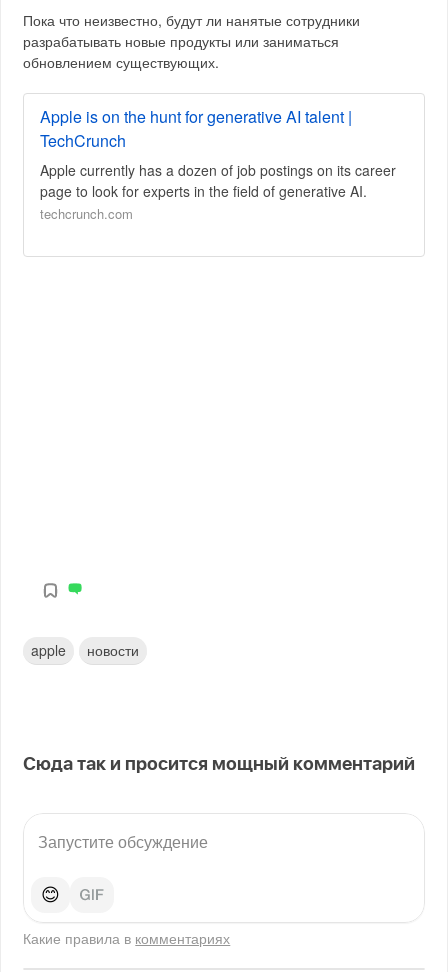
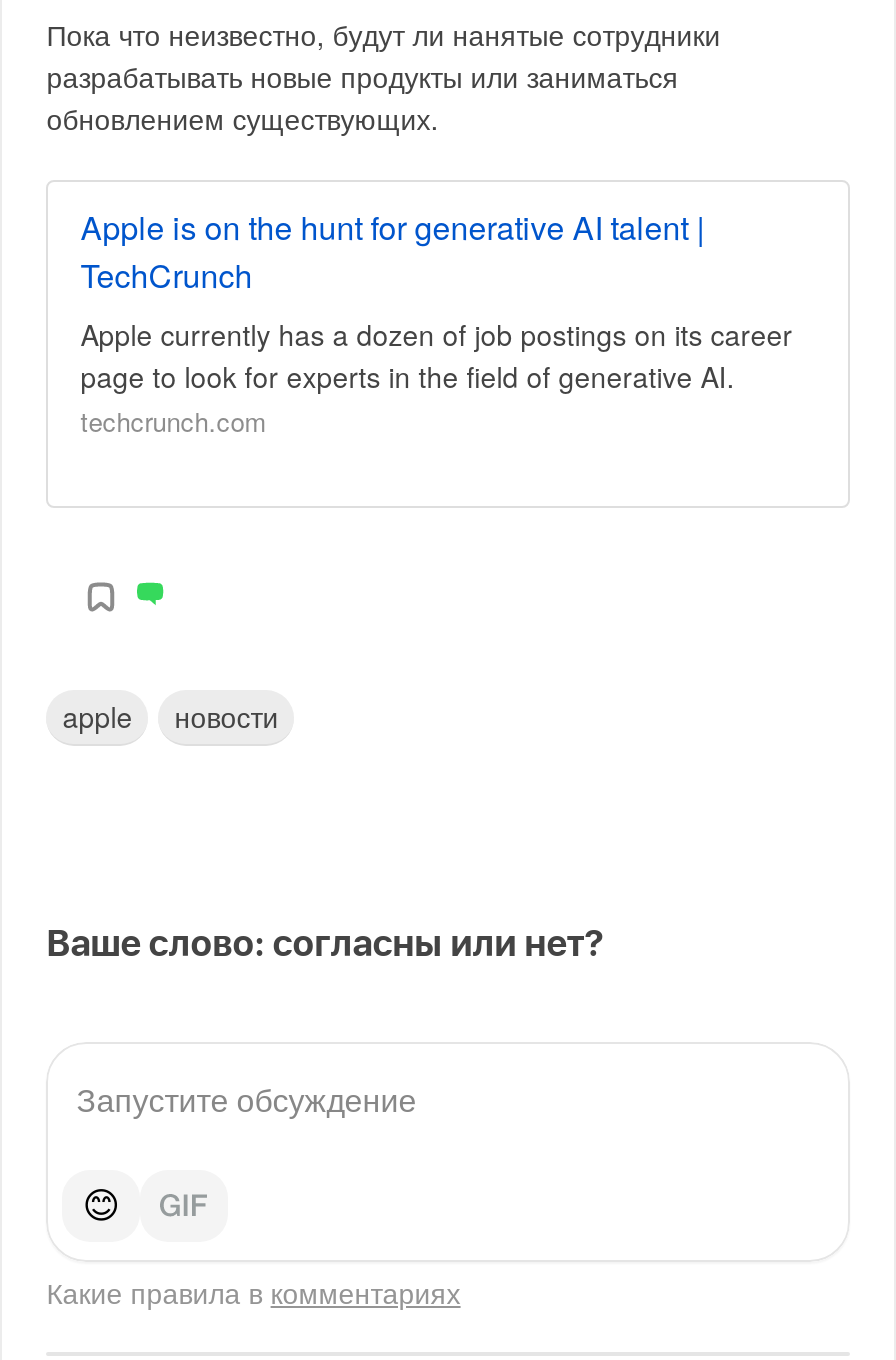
[23,755,415,773] Сюда так и просится мощный комментарий -> [47,927,605,963] Ваше слово: согласны или нет?

